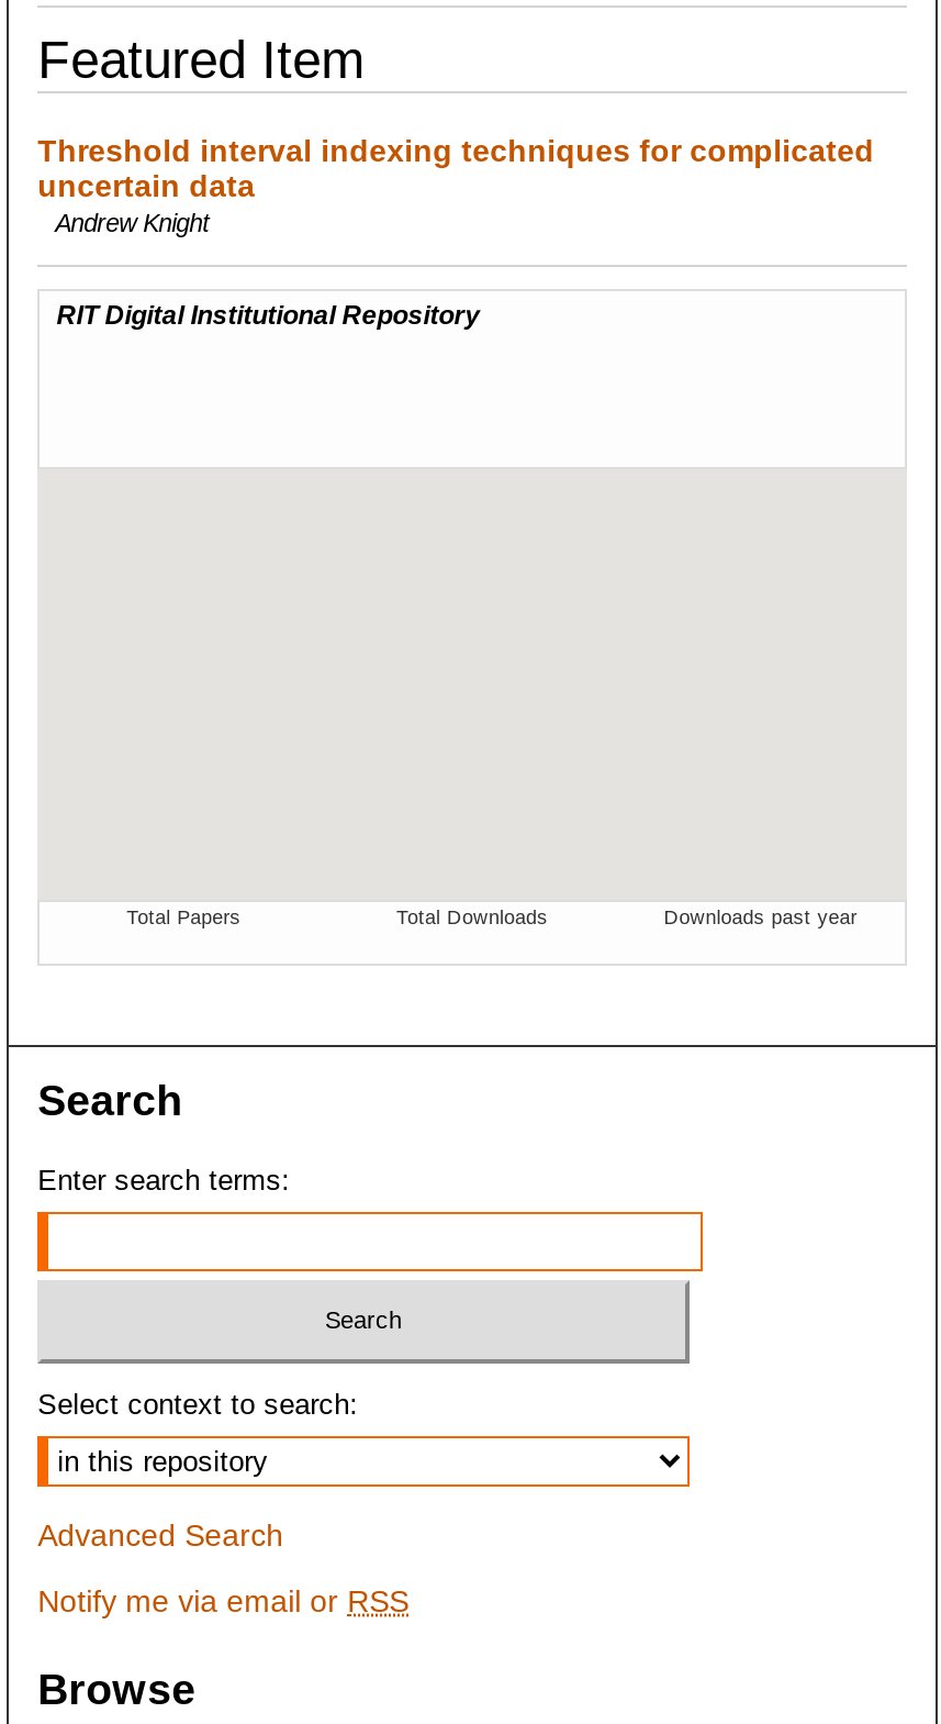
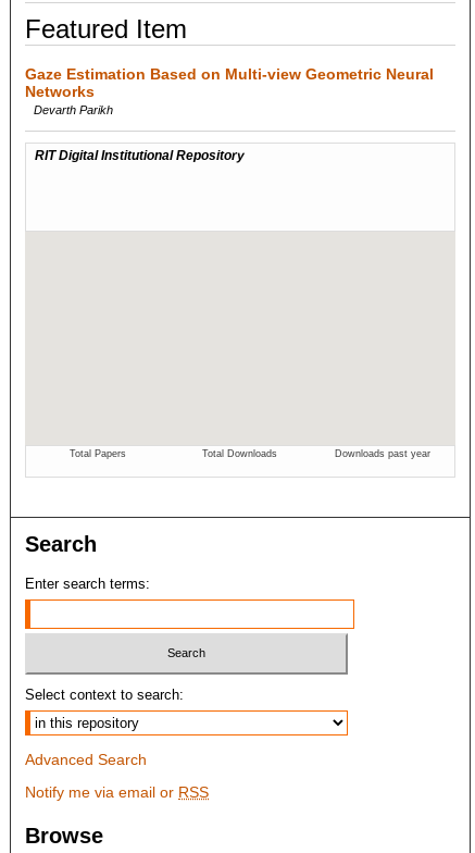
[38,133,874,236] Threshold interval indexing techniques for complicated | uncertain data | Andrew Knight -> [25,65,434,116] Gaze Estimation Based on Multi-view Geometric Neural | Networks | Devarth Parikh

